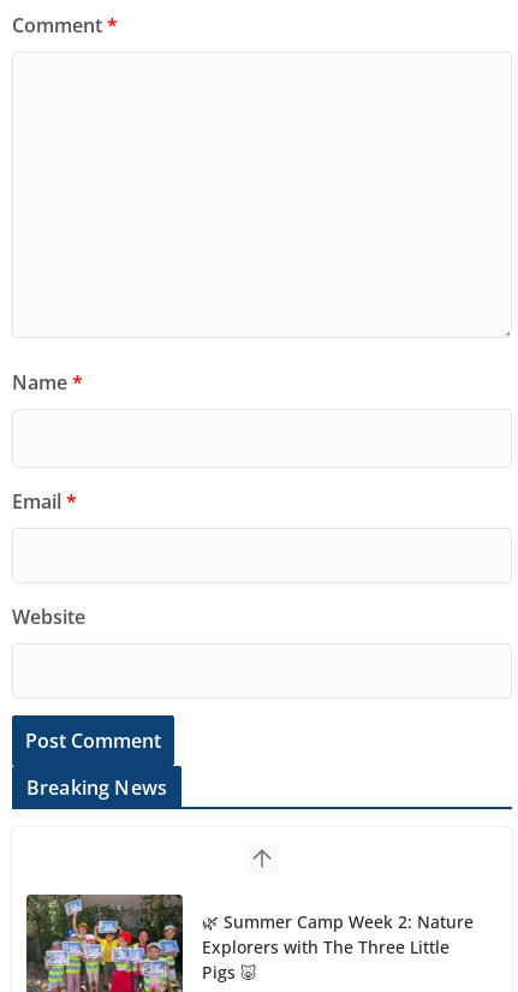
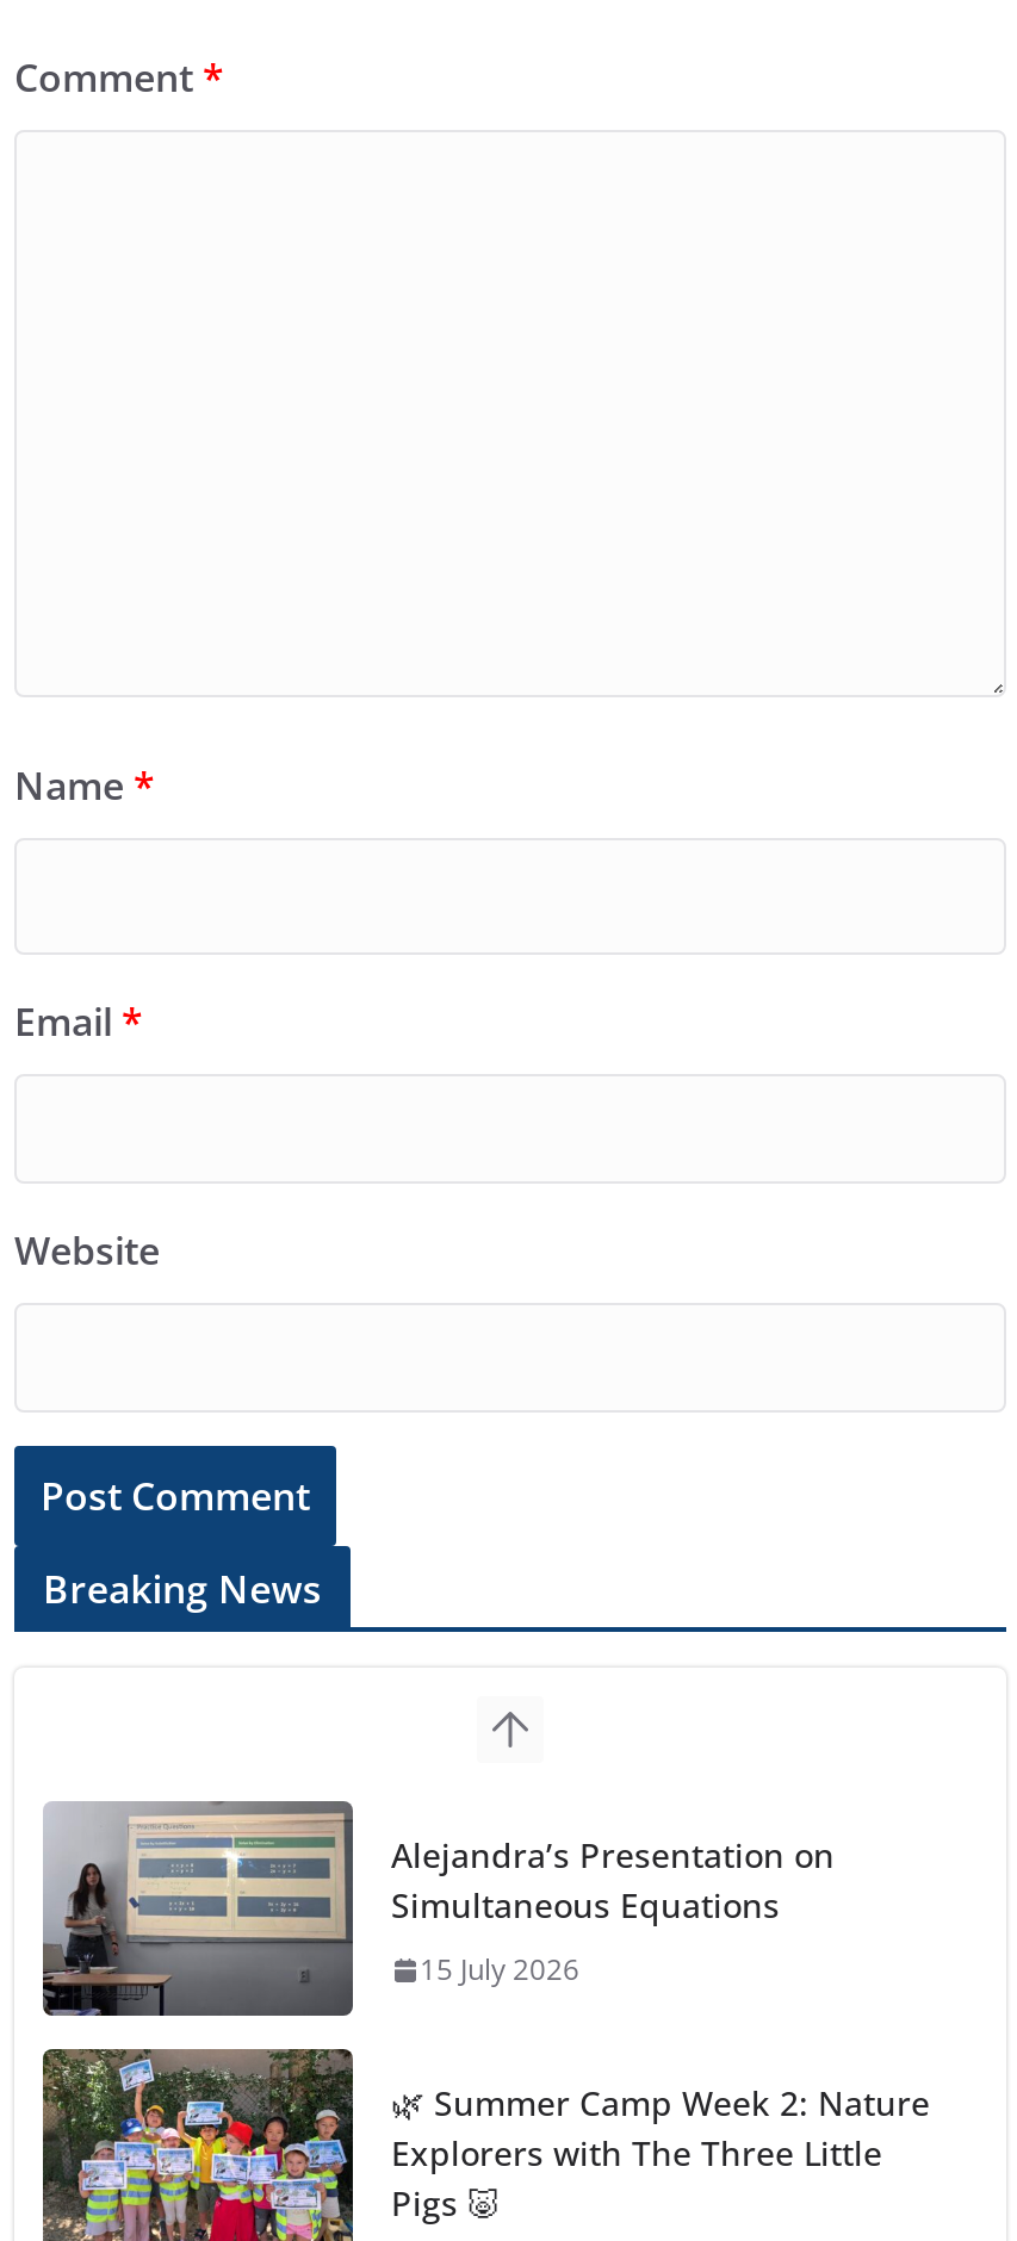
none -> [43,1800,835,2019] [image] | Alejandra’s Presentation on | Simultaneous Equations | 15 July 2026

